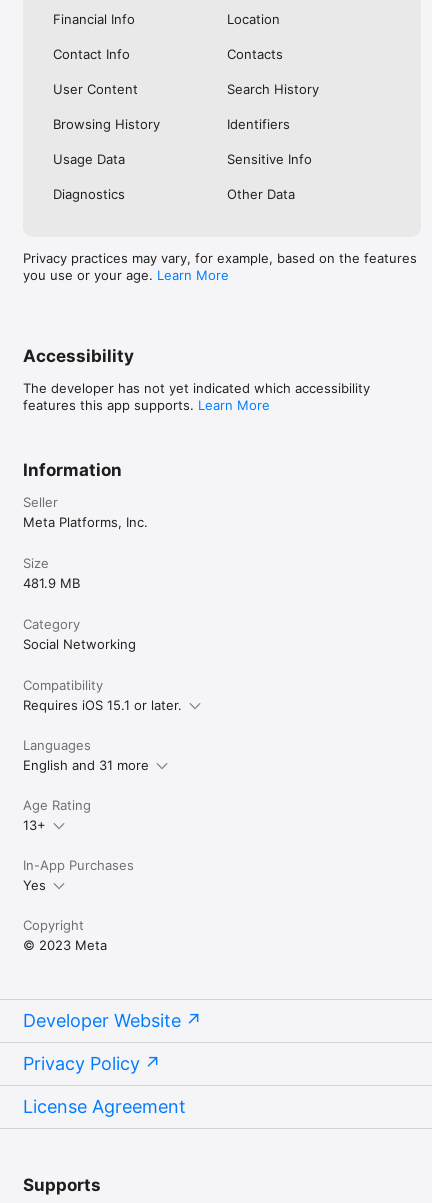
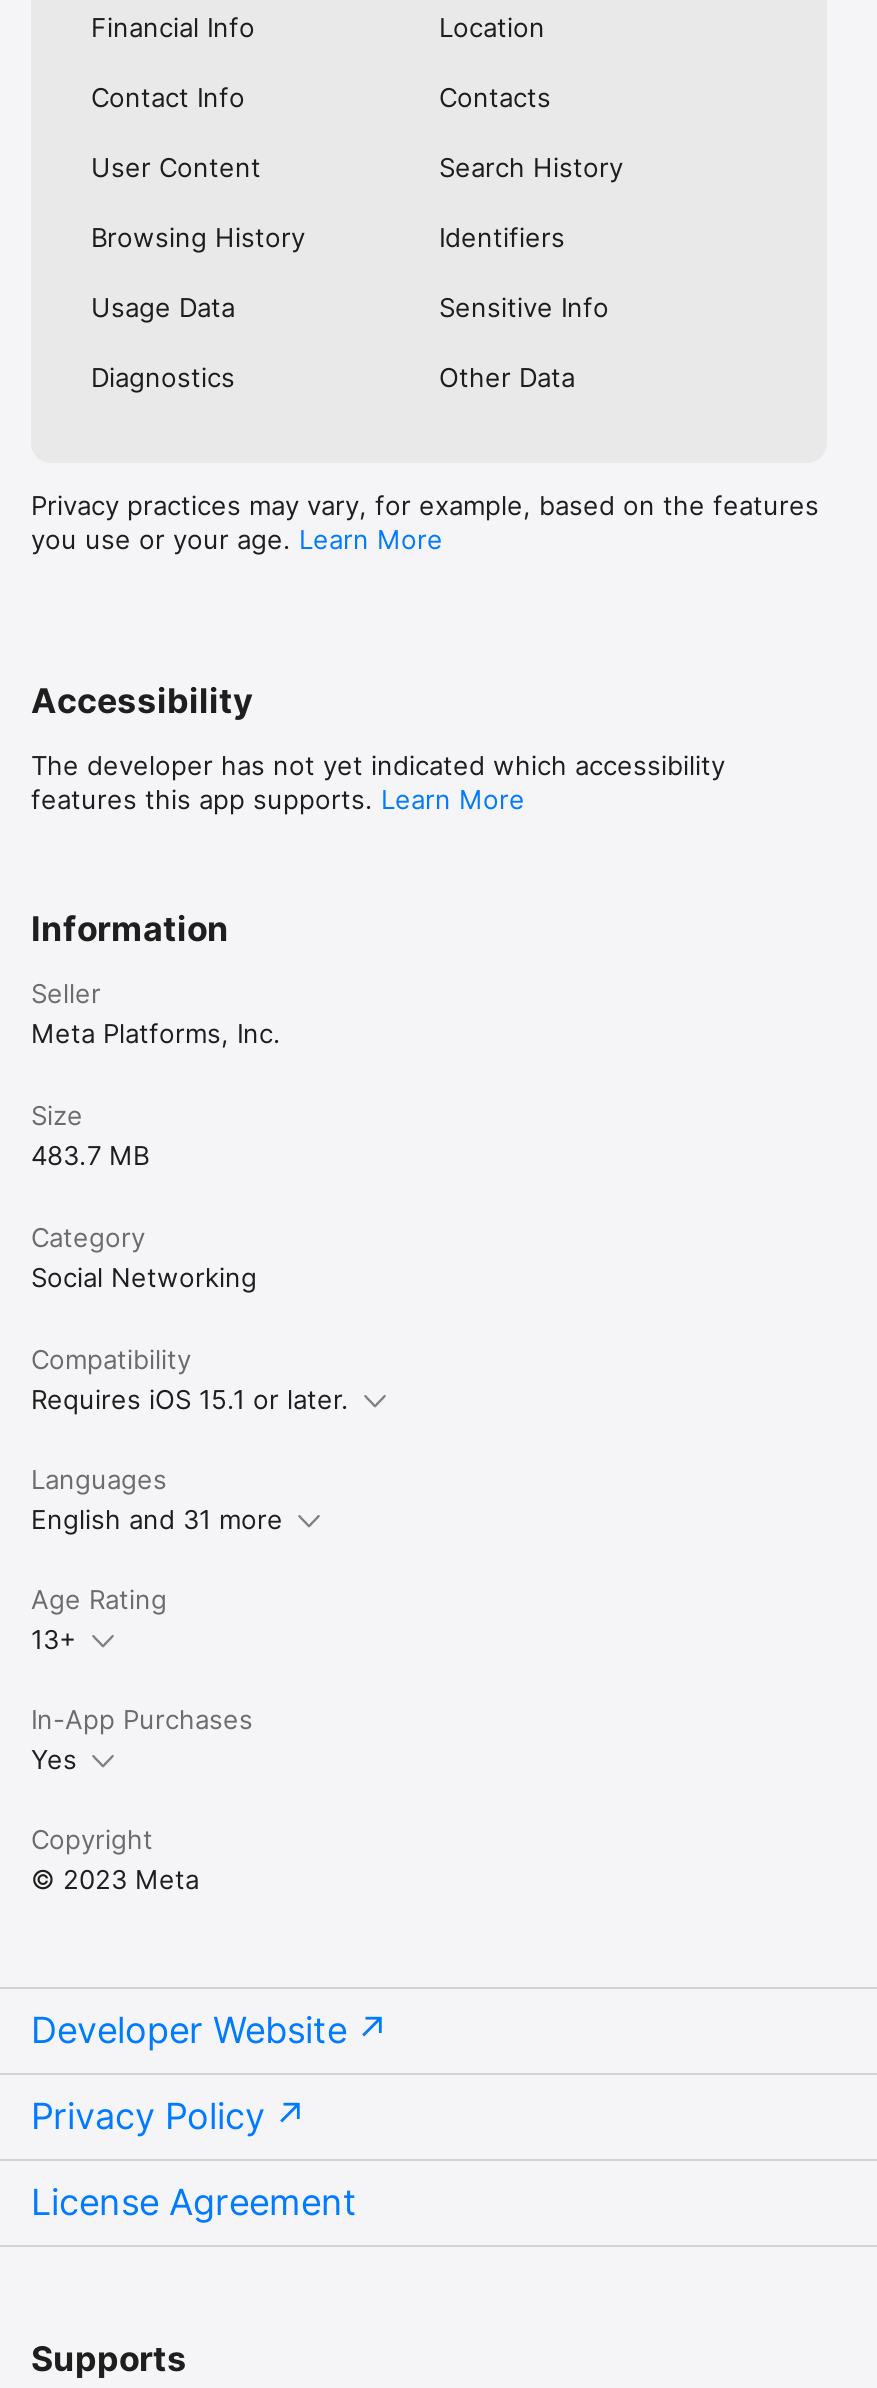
[23,575,80,591] 481.9 MB -> [31,1139,149,1171] 483.7 MB

